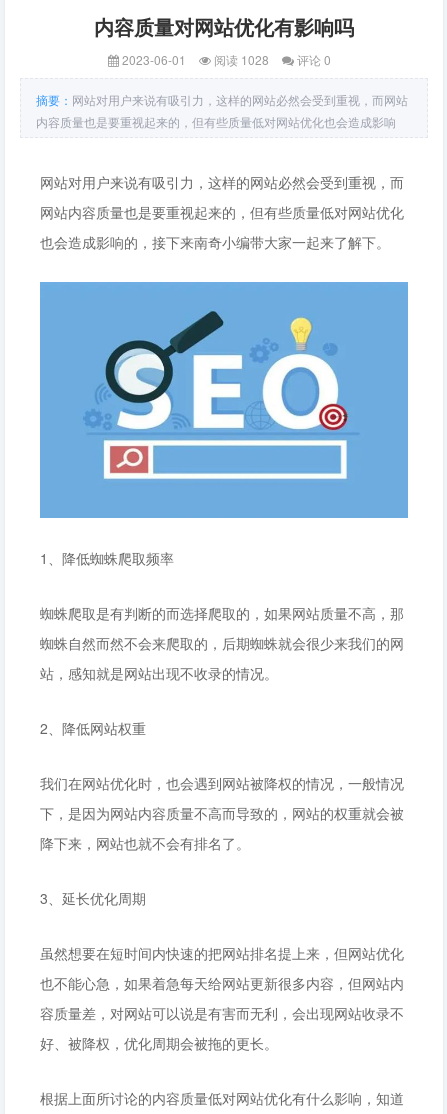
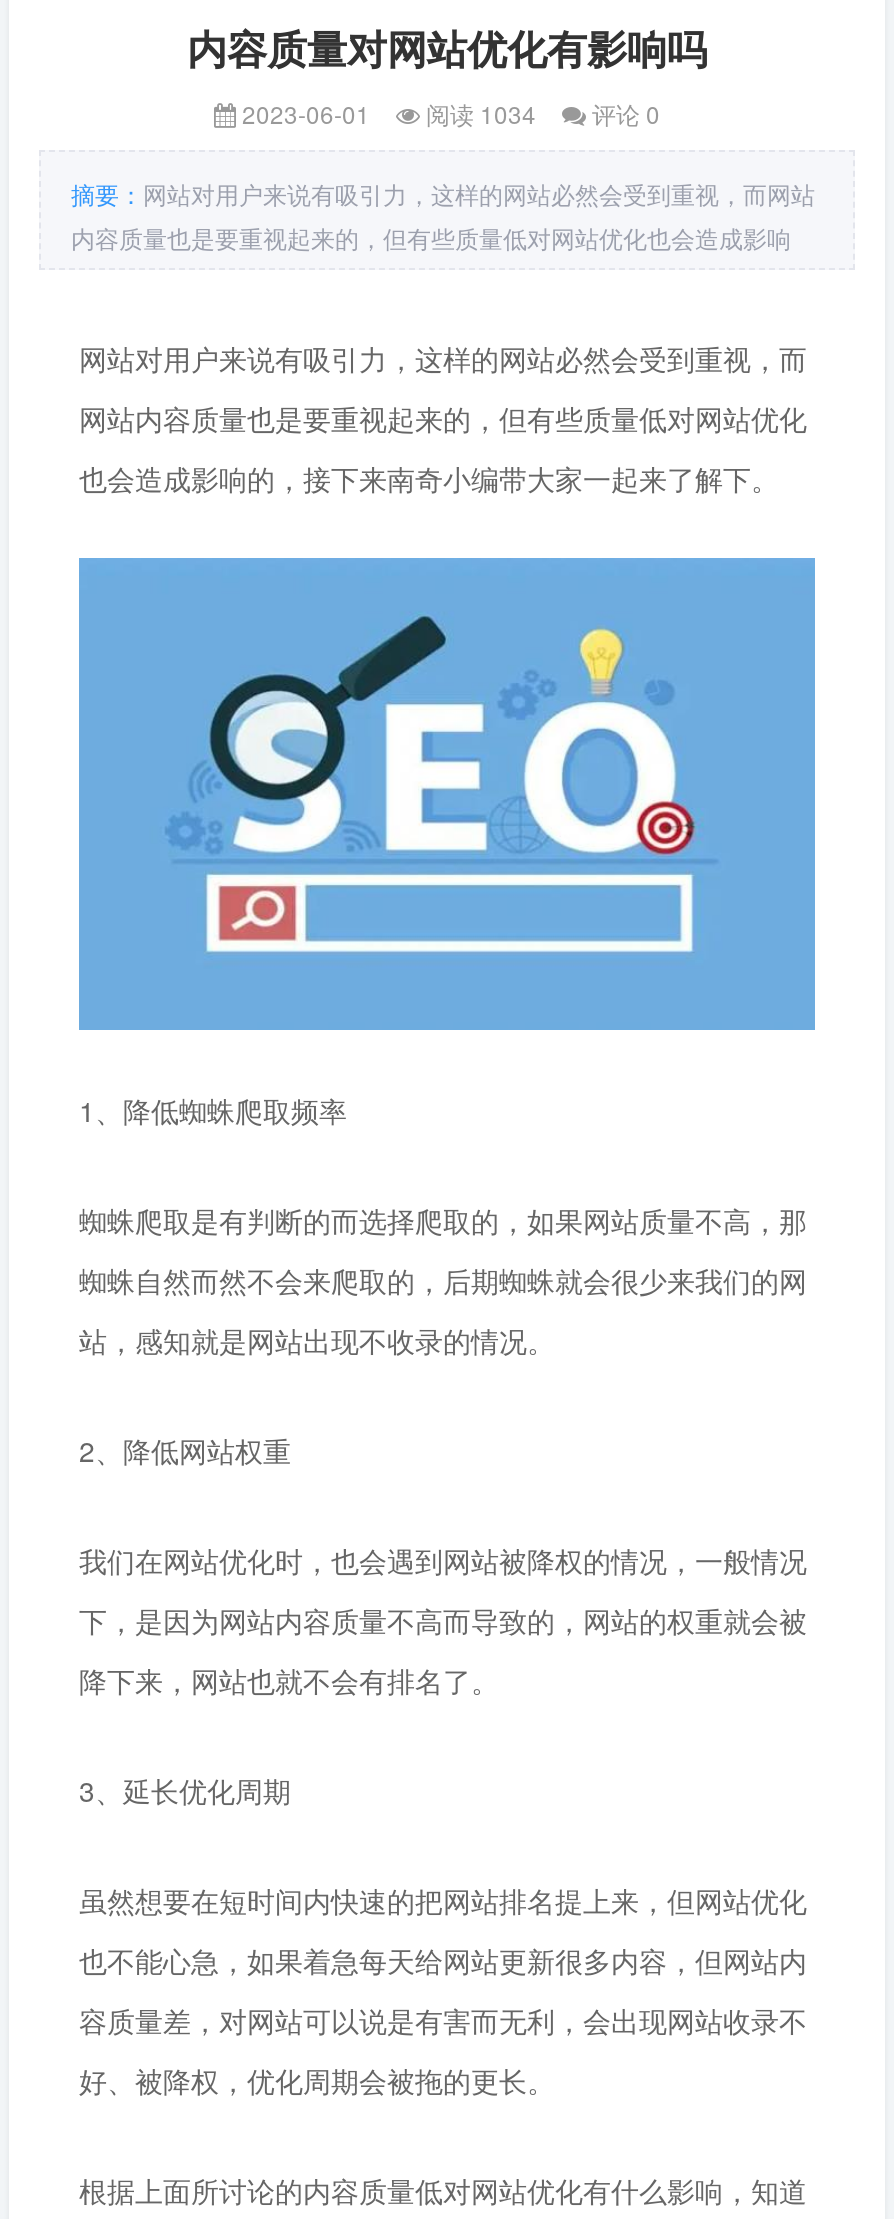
[118,51,330,68] 2023-06-01 阅读 1028 评论 0 -> [236,96,660,130] 2023-06-01 阅读 1034 评论 0

